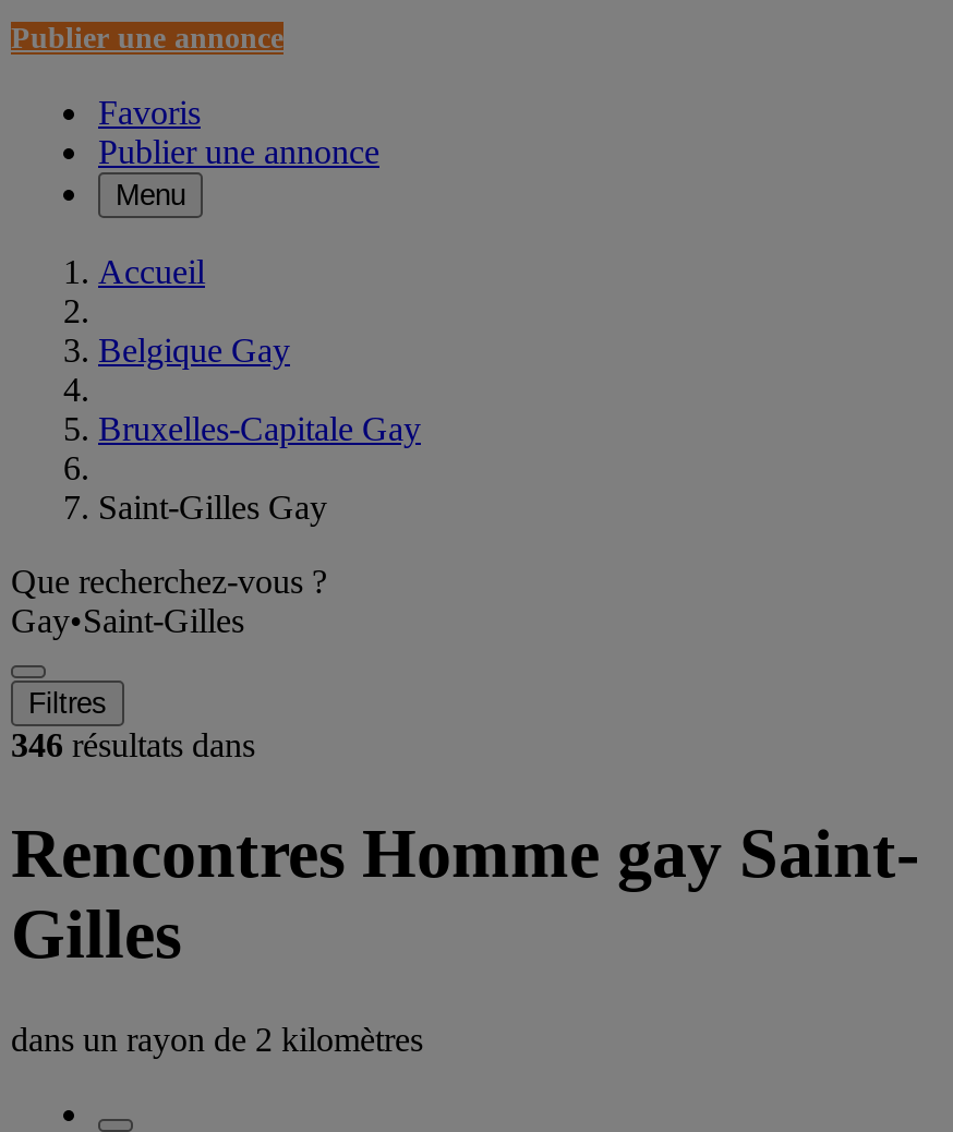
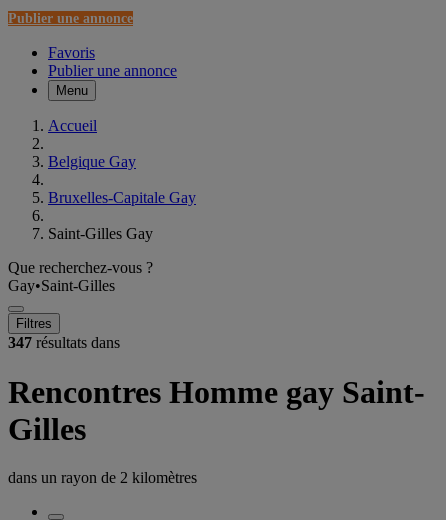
[11,727,255,764] 346résultats dans -> [8,334,120,351] 347résultats dans

